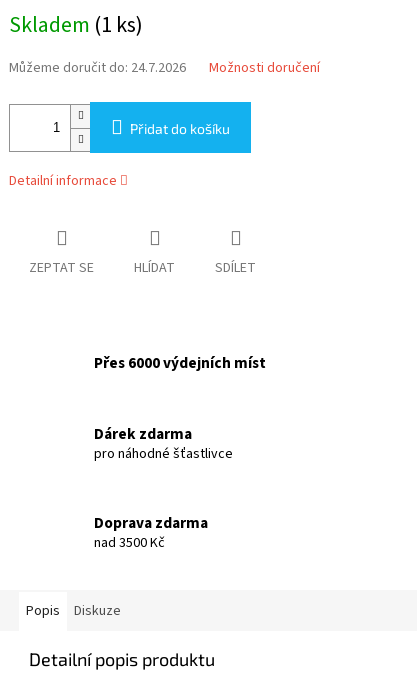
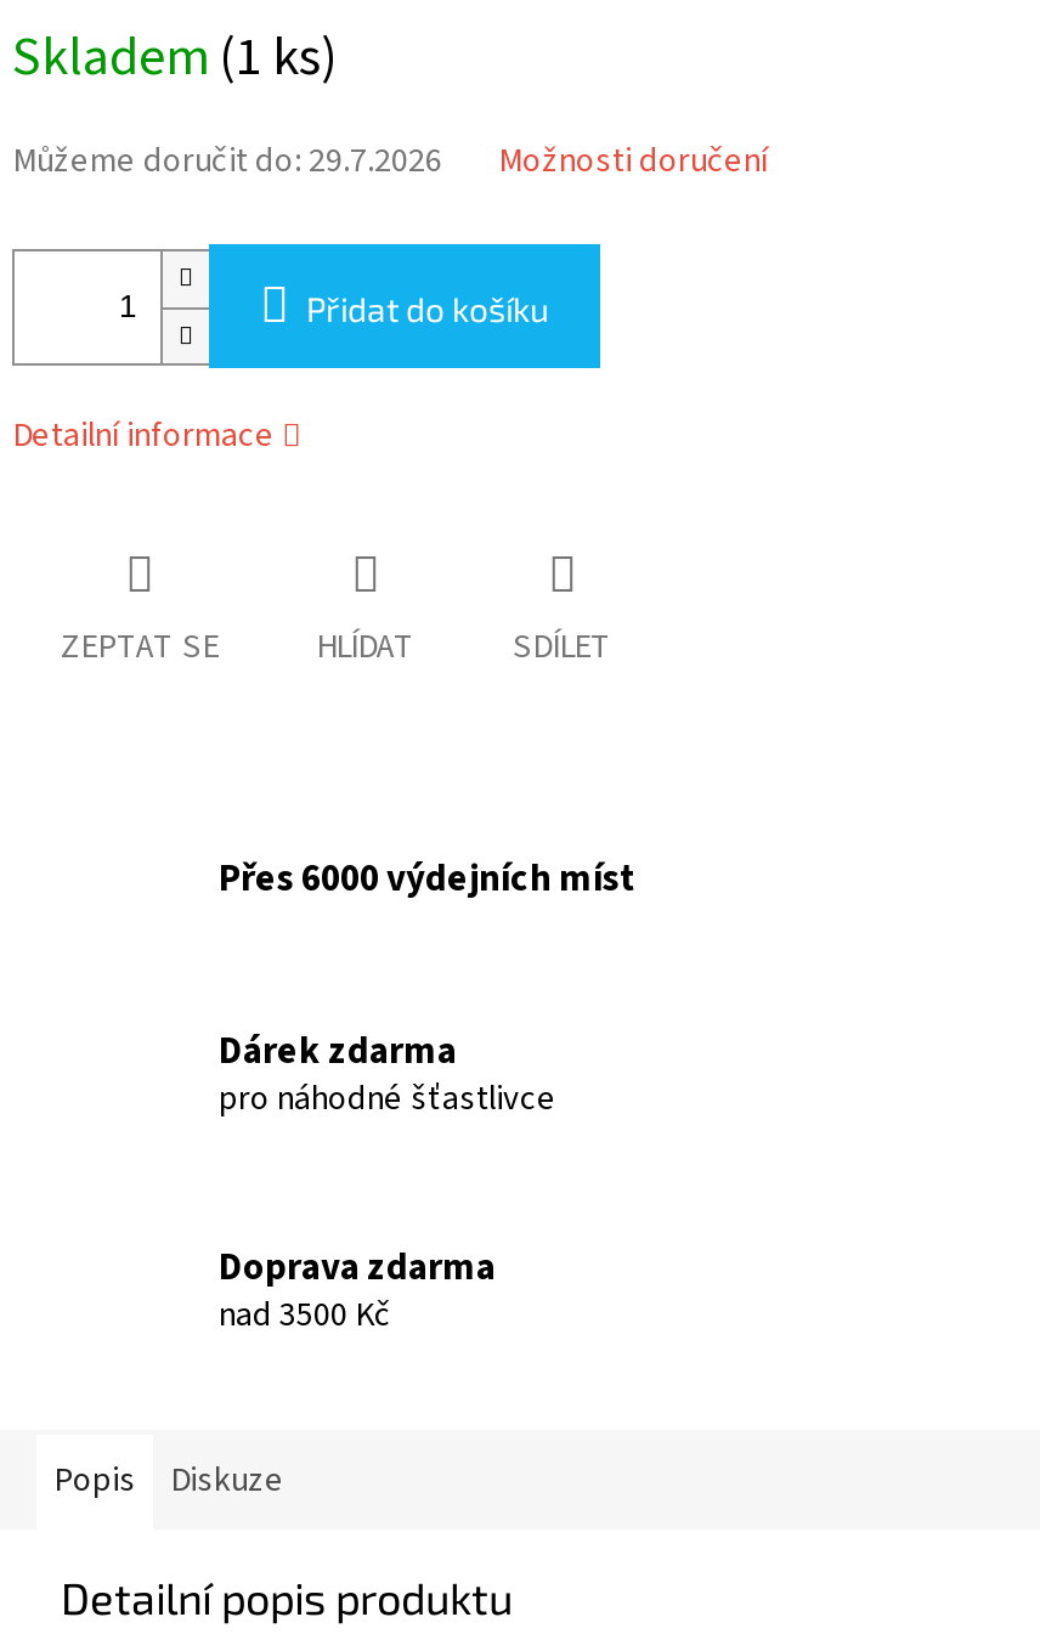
[9,58,186,78] Můžeme doručit do: 24.7.2026 -> [12,138,442,187] Můžeme doručit do: 29.7.2026

